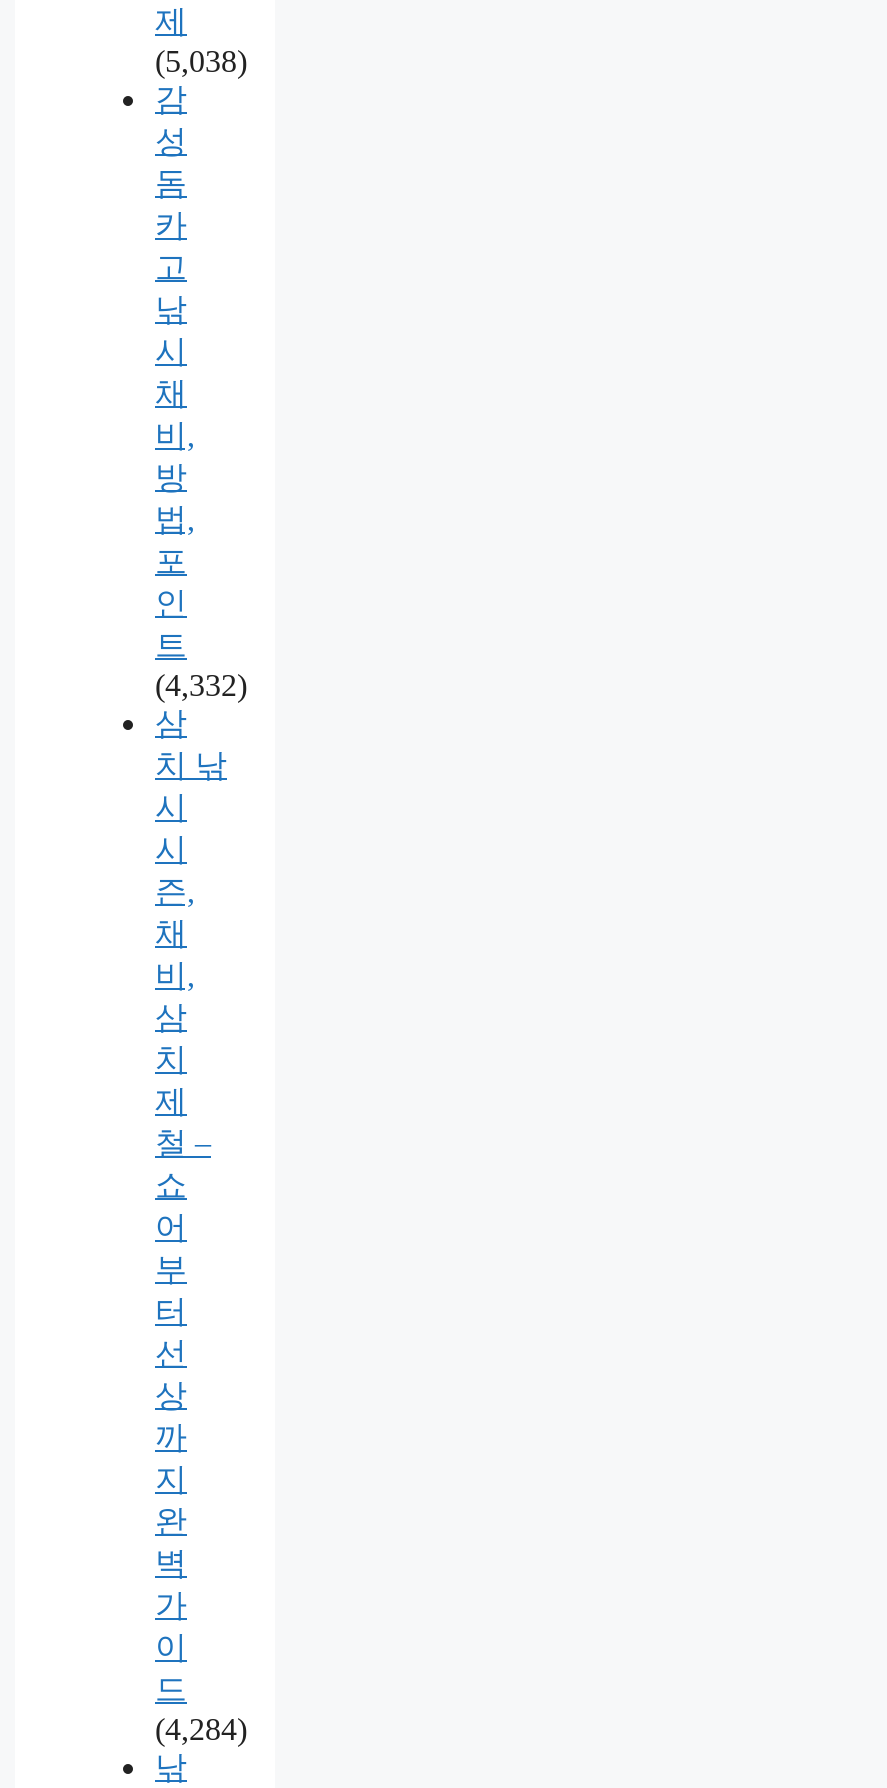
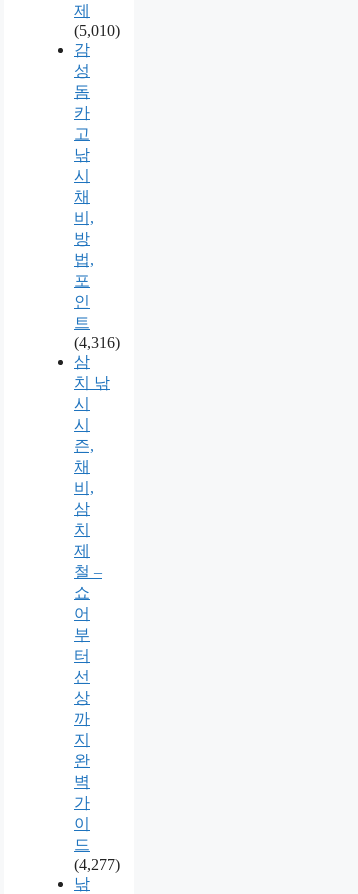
[155,44,247,78] (5,038) -> [74,22,120,39] (5,010)
[155,668,247,702] (4,332) -> [74,334,120,351] (4,316)
[155,1712,247,1746] (4,284) -> [74,856,120,873] (4,277)

